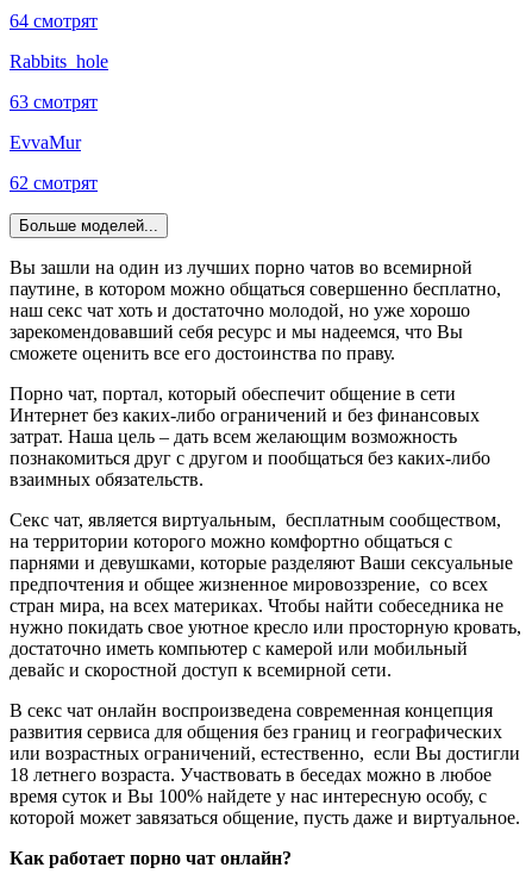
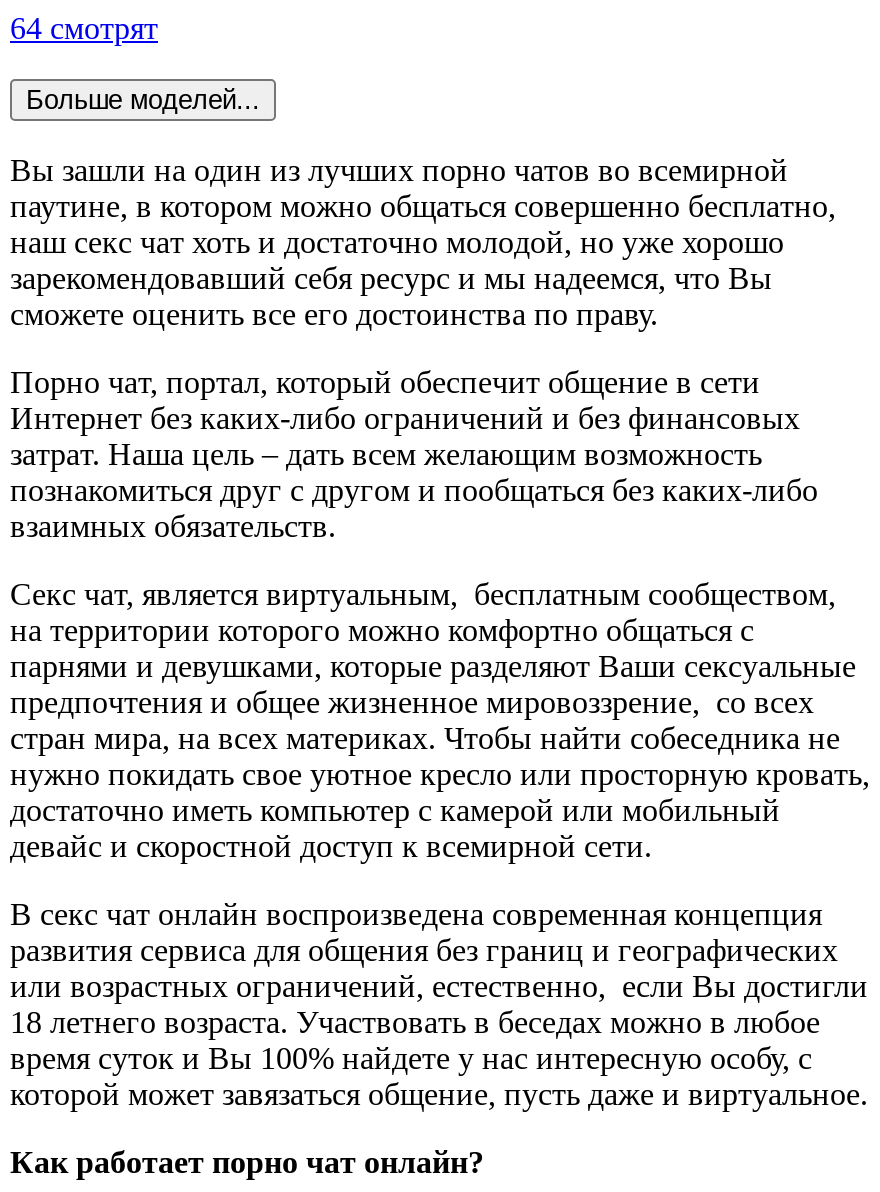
[10,51,108,193] Rabbits_hole | 63 смотрят | EvvaMur | 62 смотрят -> none

